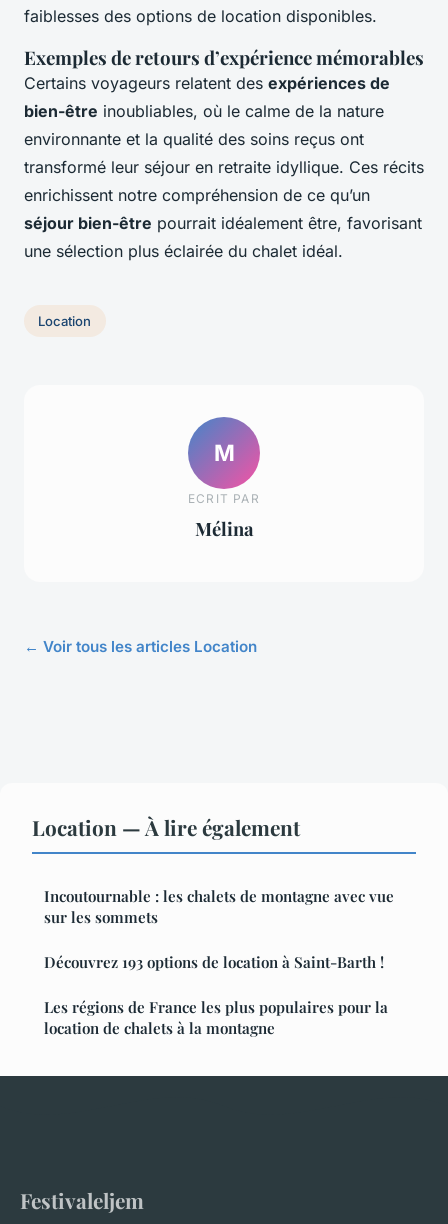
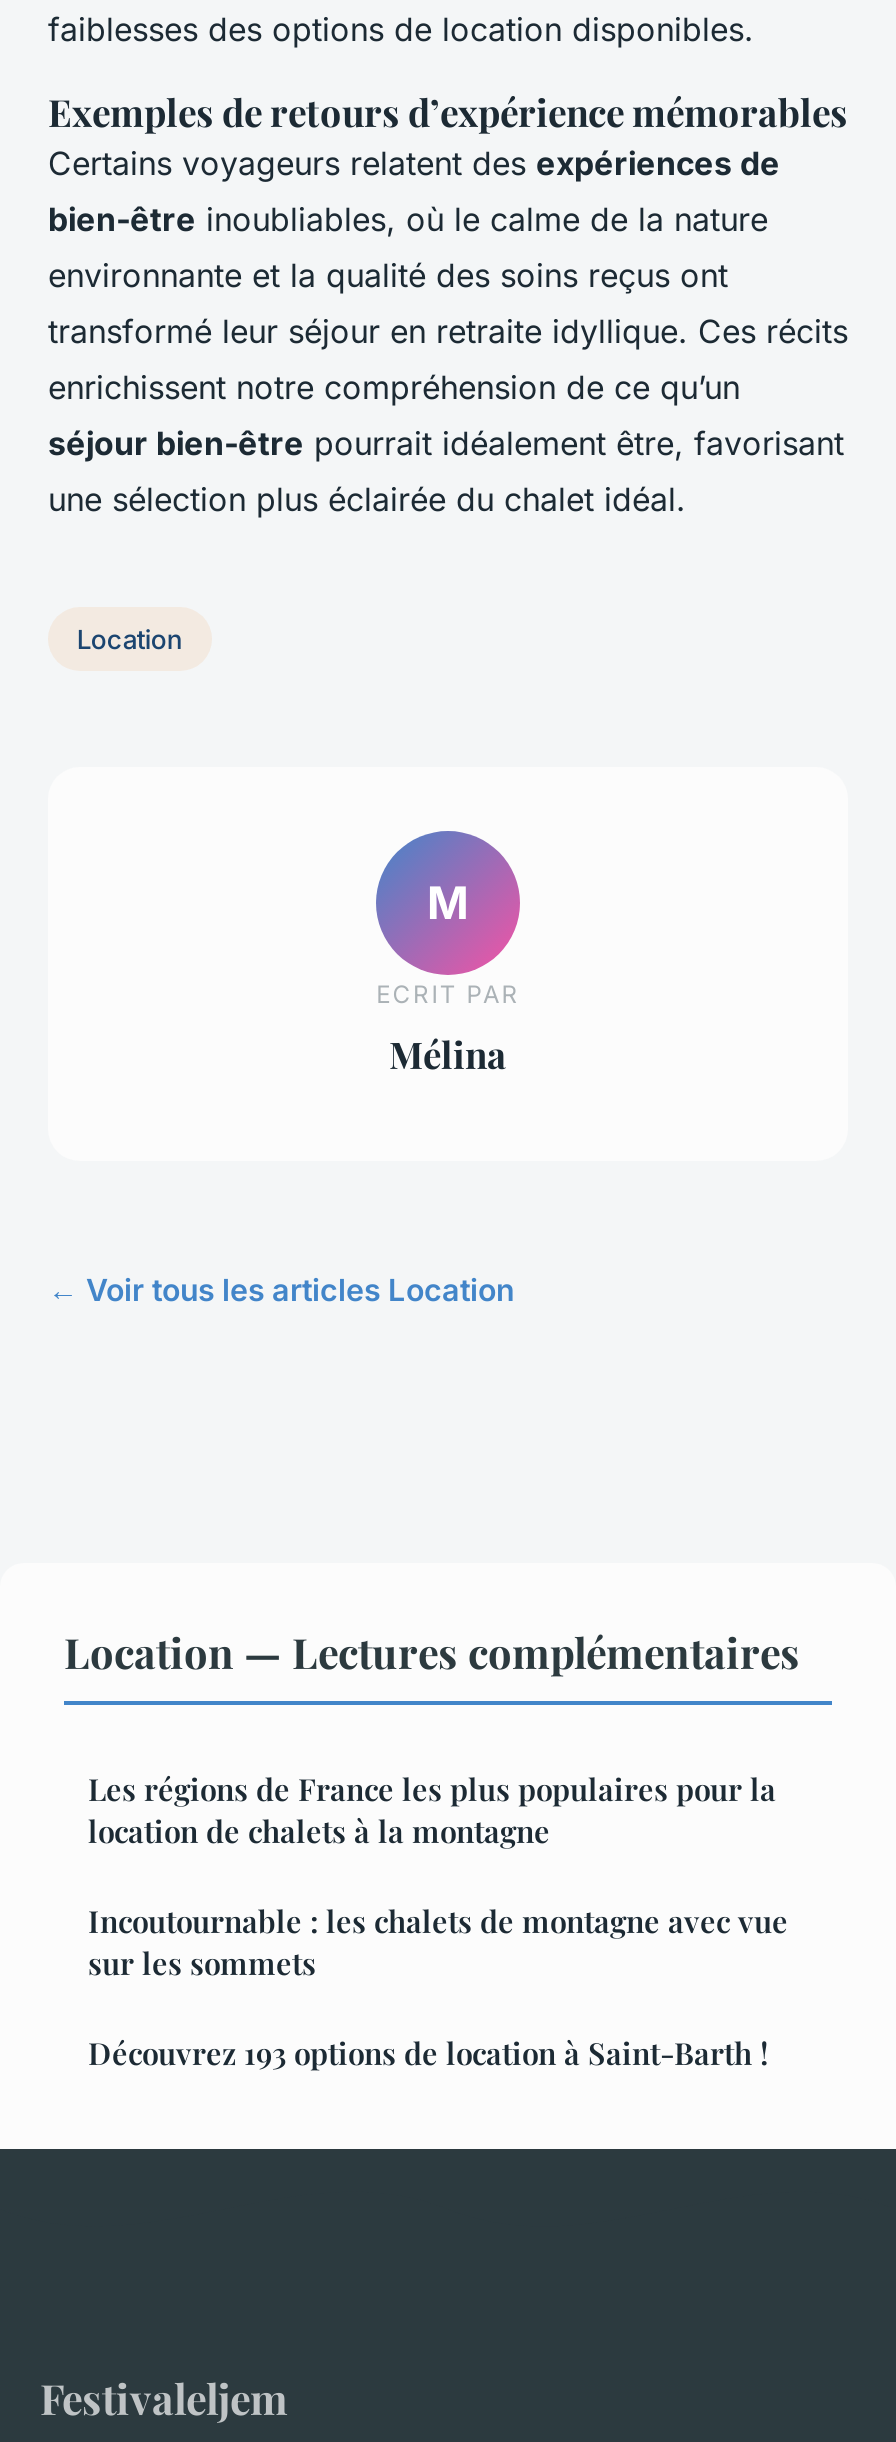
[32,813,300,841] Location — À lire également -> [64,1624,800,1680] Location — Lectures complémentaires
moved [44,886,394,972] -> [88,1902,788,2074]: Incoutournable : les chalets de montagne avec vue | sur les sommets | Découvrez 193 options de location à Saint-Barth !
moved [44,997,388,1038] -> [88,1770,776,1852]: Les régions de France les plus populaires pour la | location de chalets à la montagne

